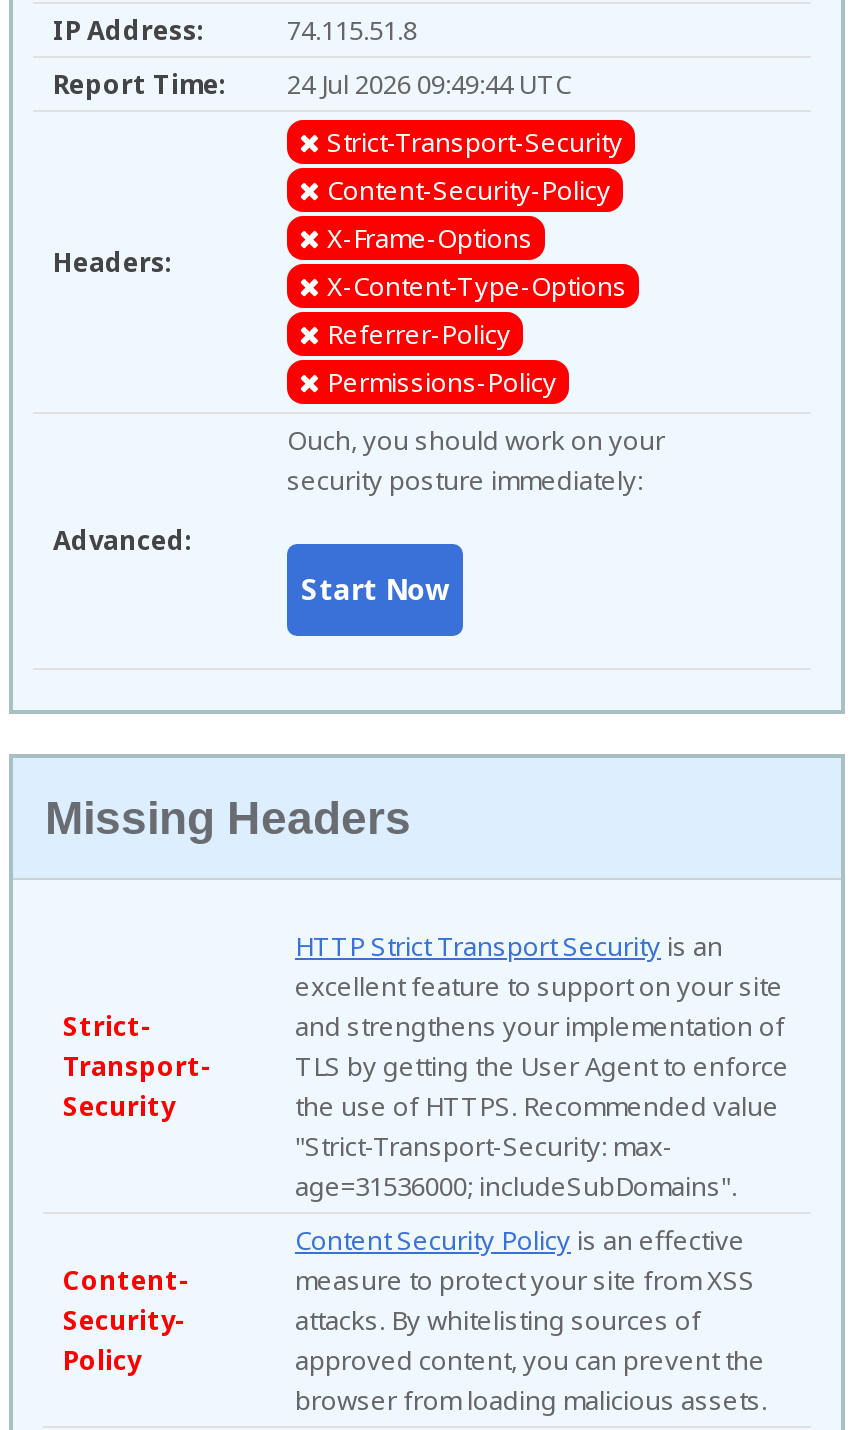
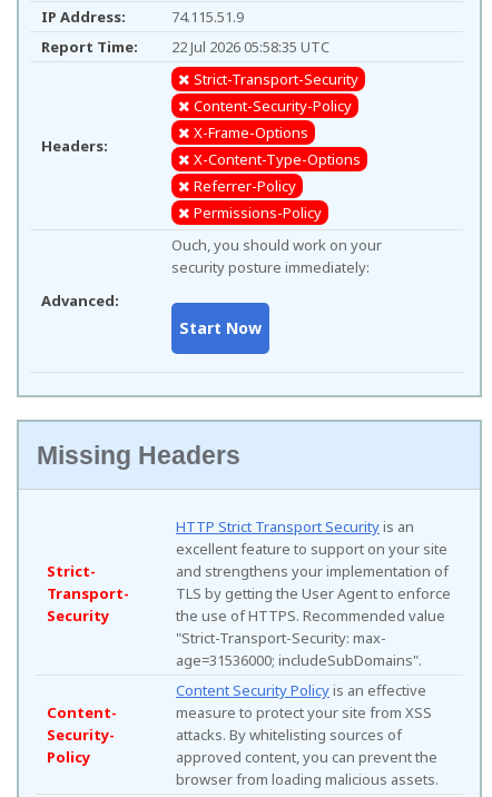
[287,13,417,49] 74.115.51.8 -> [171,7,244,27] 74.115.51.9
[53,67,571,103] Report Time: 24 Jul 2026 09:49:44 UTC -> [41,37,329,57] Report Time: 22 Jul 2026 05:58:35 UTC

